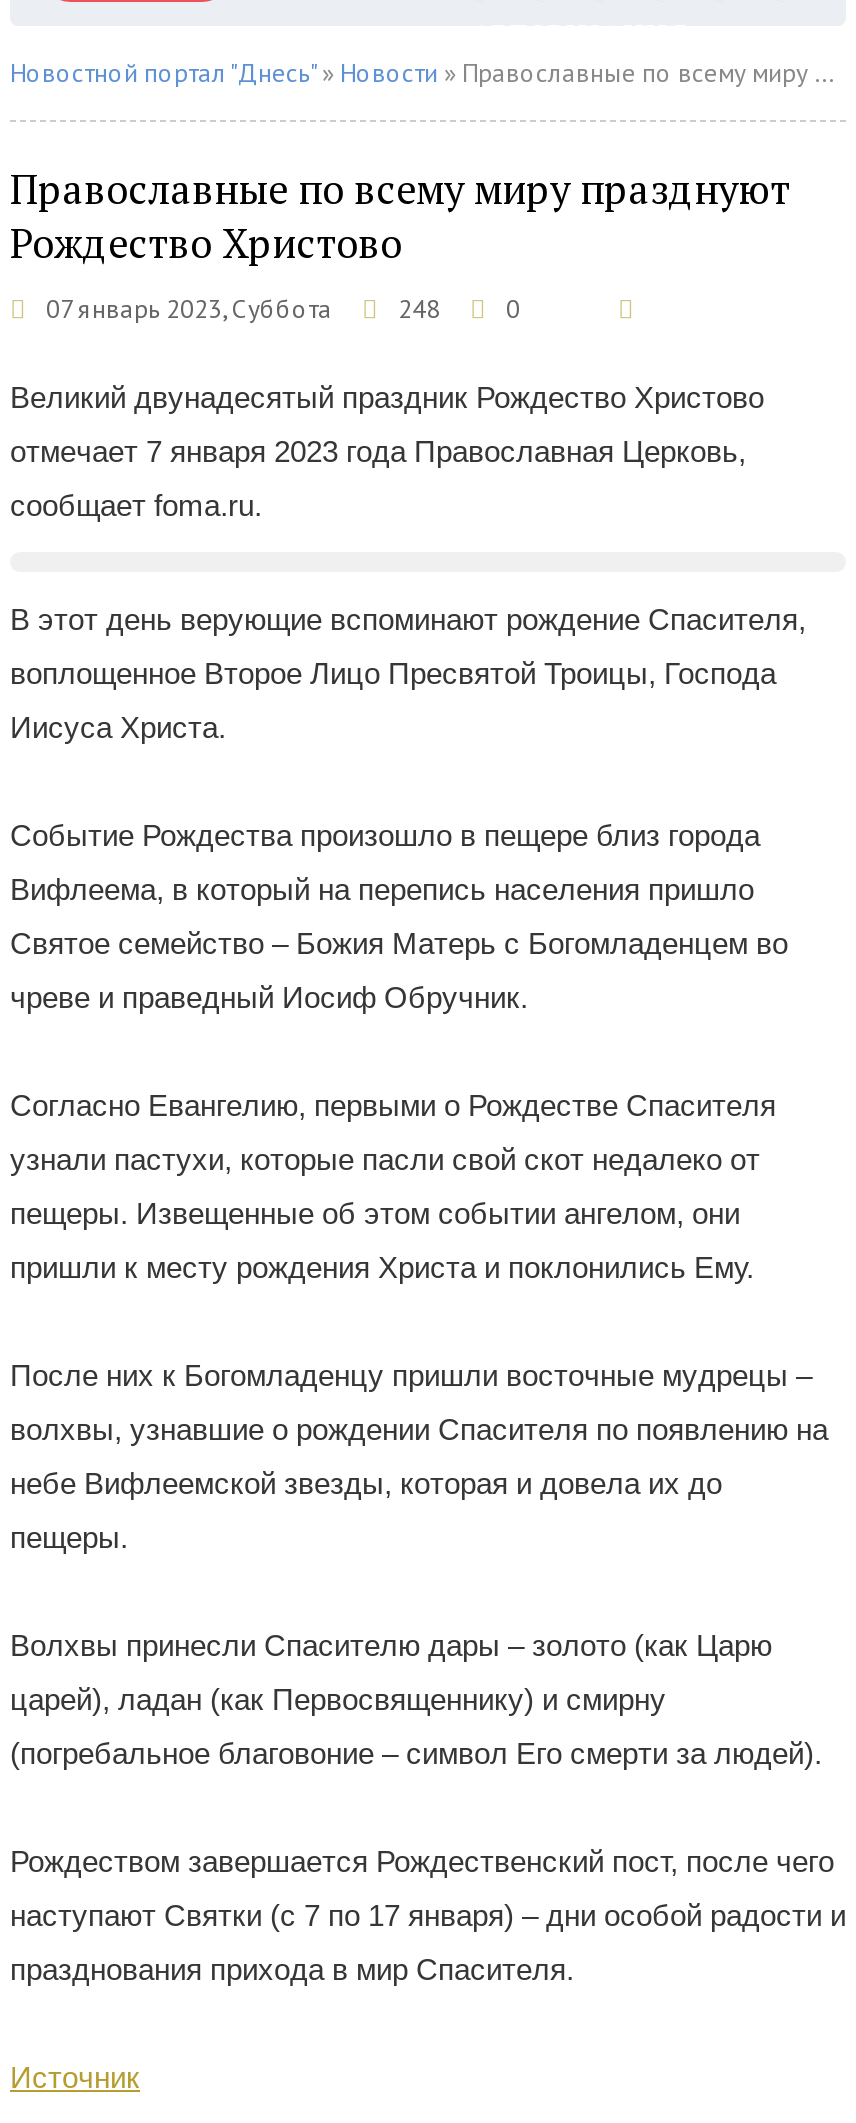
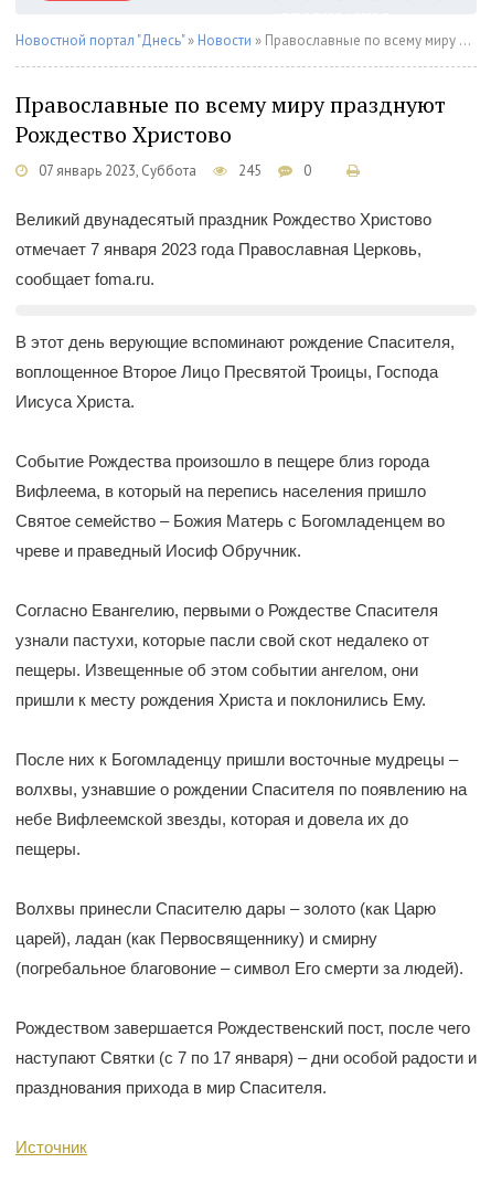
[398,292,440,326] 248 -> [238,161,261,180] 245

